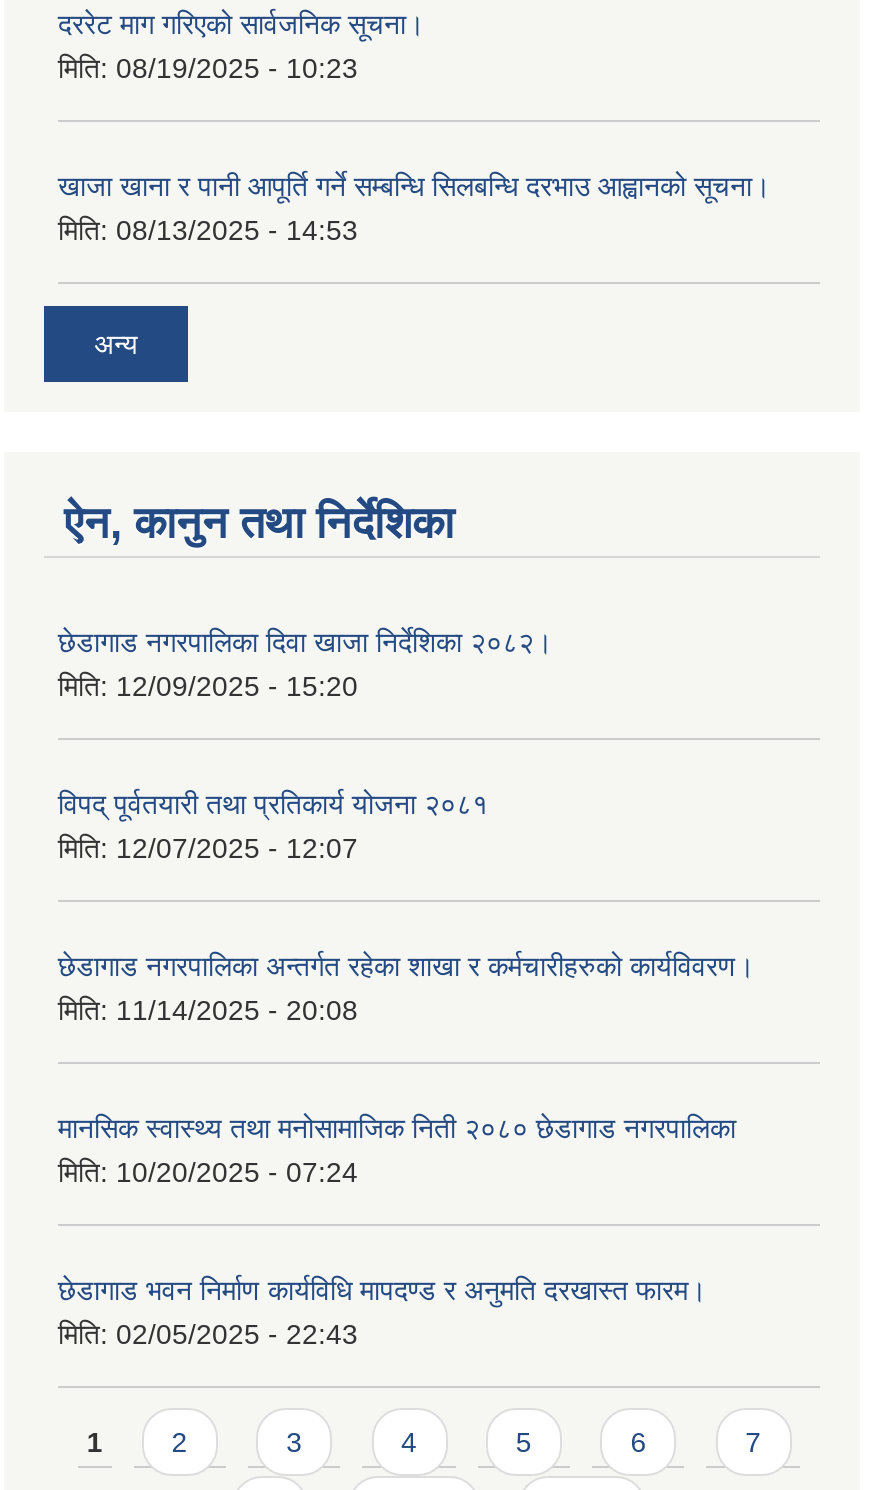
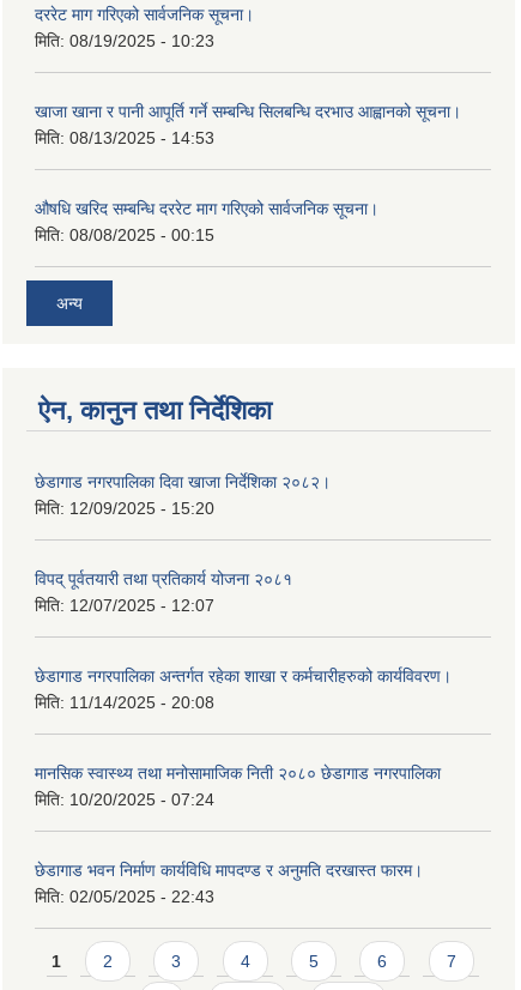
none -> [35,199,378,245] औषधि खरिद सम्बन्धि दररेट माग गरिएको सार्वजनिक सूचना। | मिति: 08/08/2025 - 00:15

